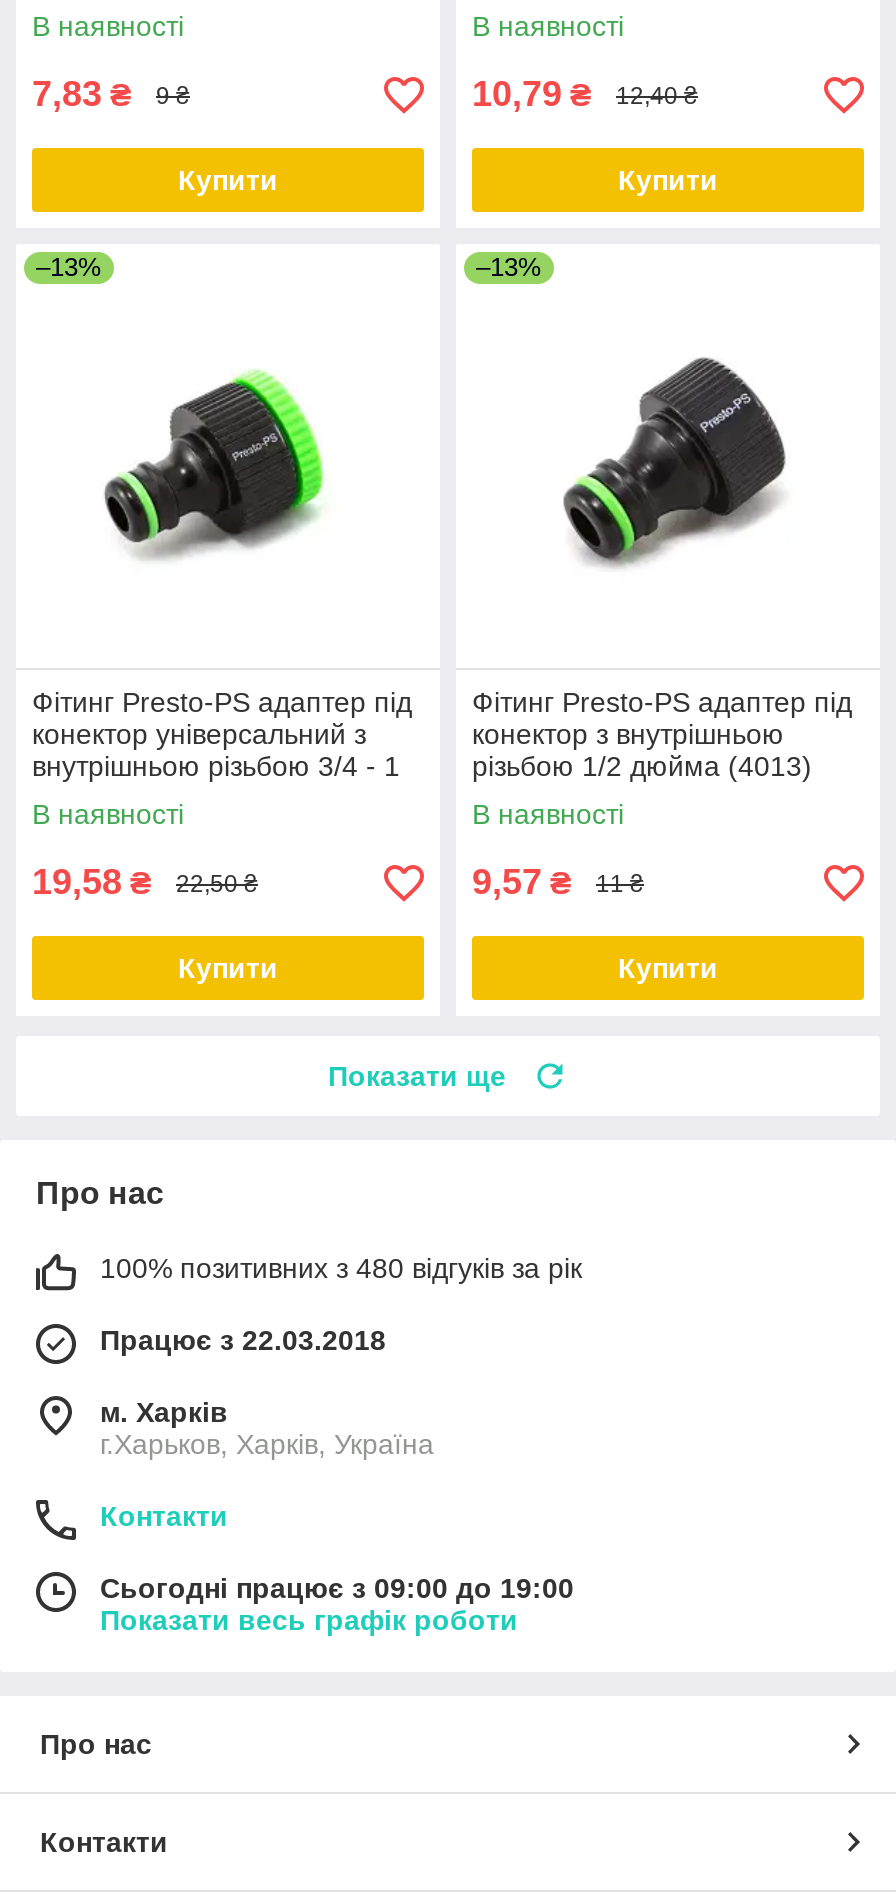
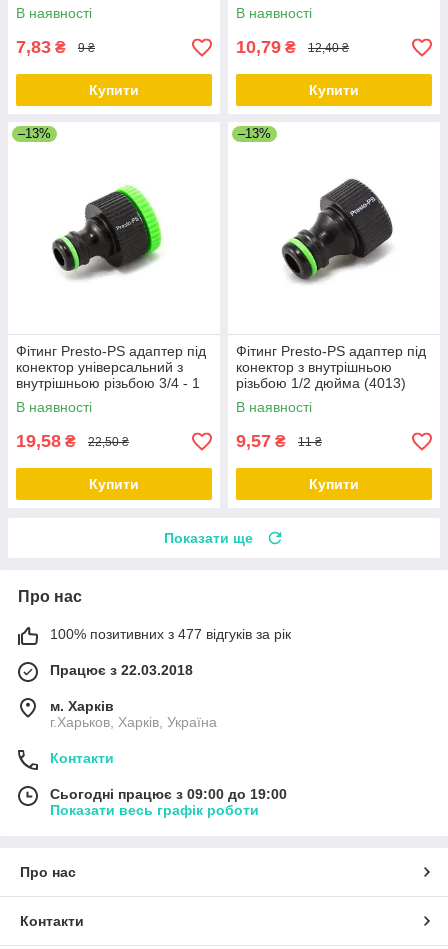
[100,1253,582,1285] 100% позитивних з 480 відгуків за рік -> [50,626,291,642] 100% позитивних з 477 відгуків за рік

